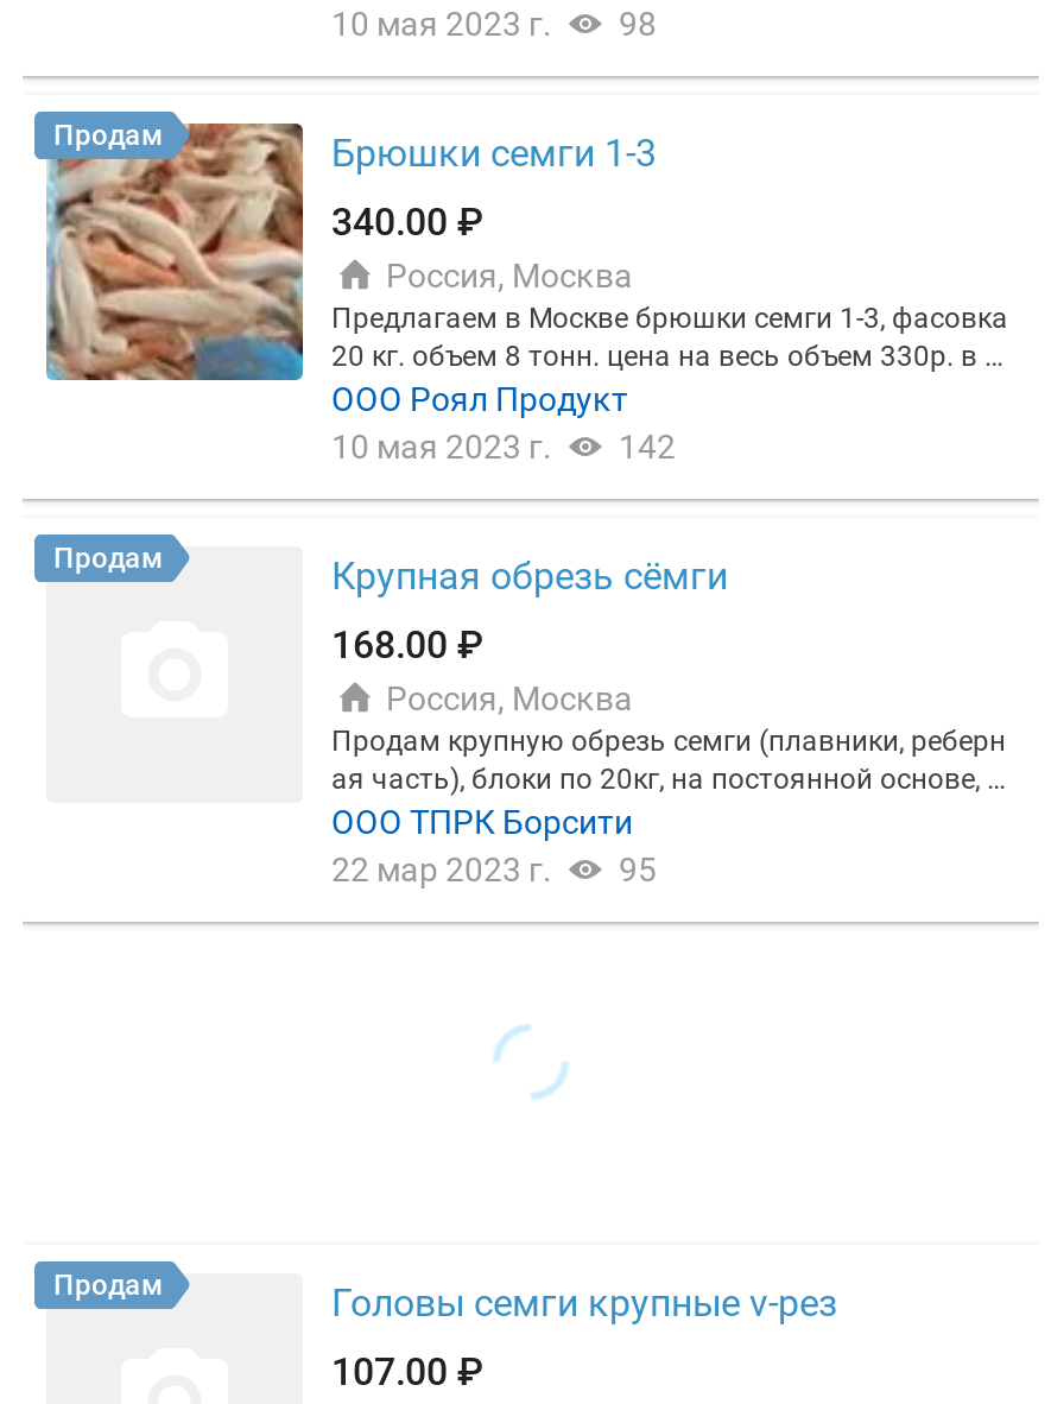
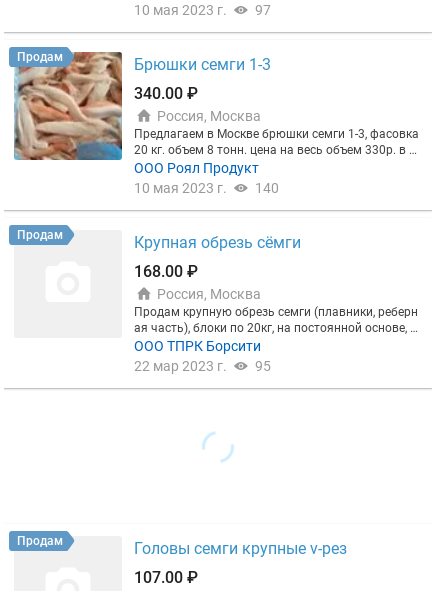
[331,5,657,43] 10 мая 2023 г. 98 -> [134,2,271,18] 10 мая 2023 г. 97
[331,428,676,466] 10 мая 2023 г. 142 -> [134,180,279,196] 10 мая 2023 г. 140

